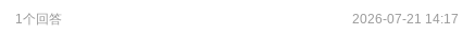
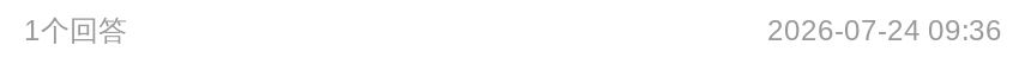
[352,12,459,27] 2026-07-21 14:17 -> [767,14,1002,47] 2026-07-24 09:36

